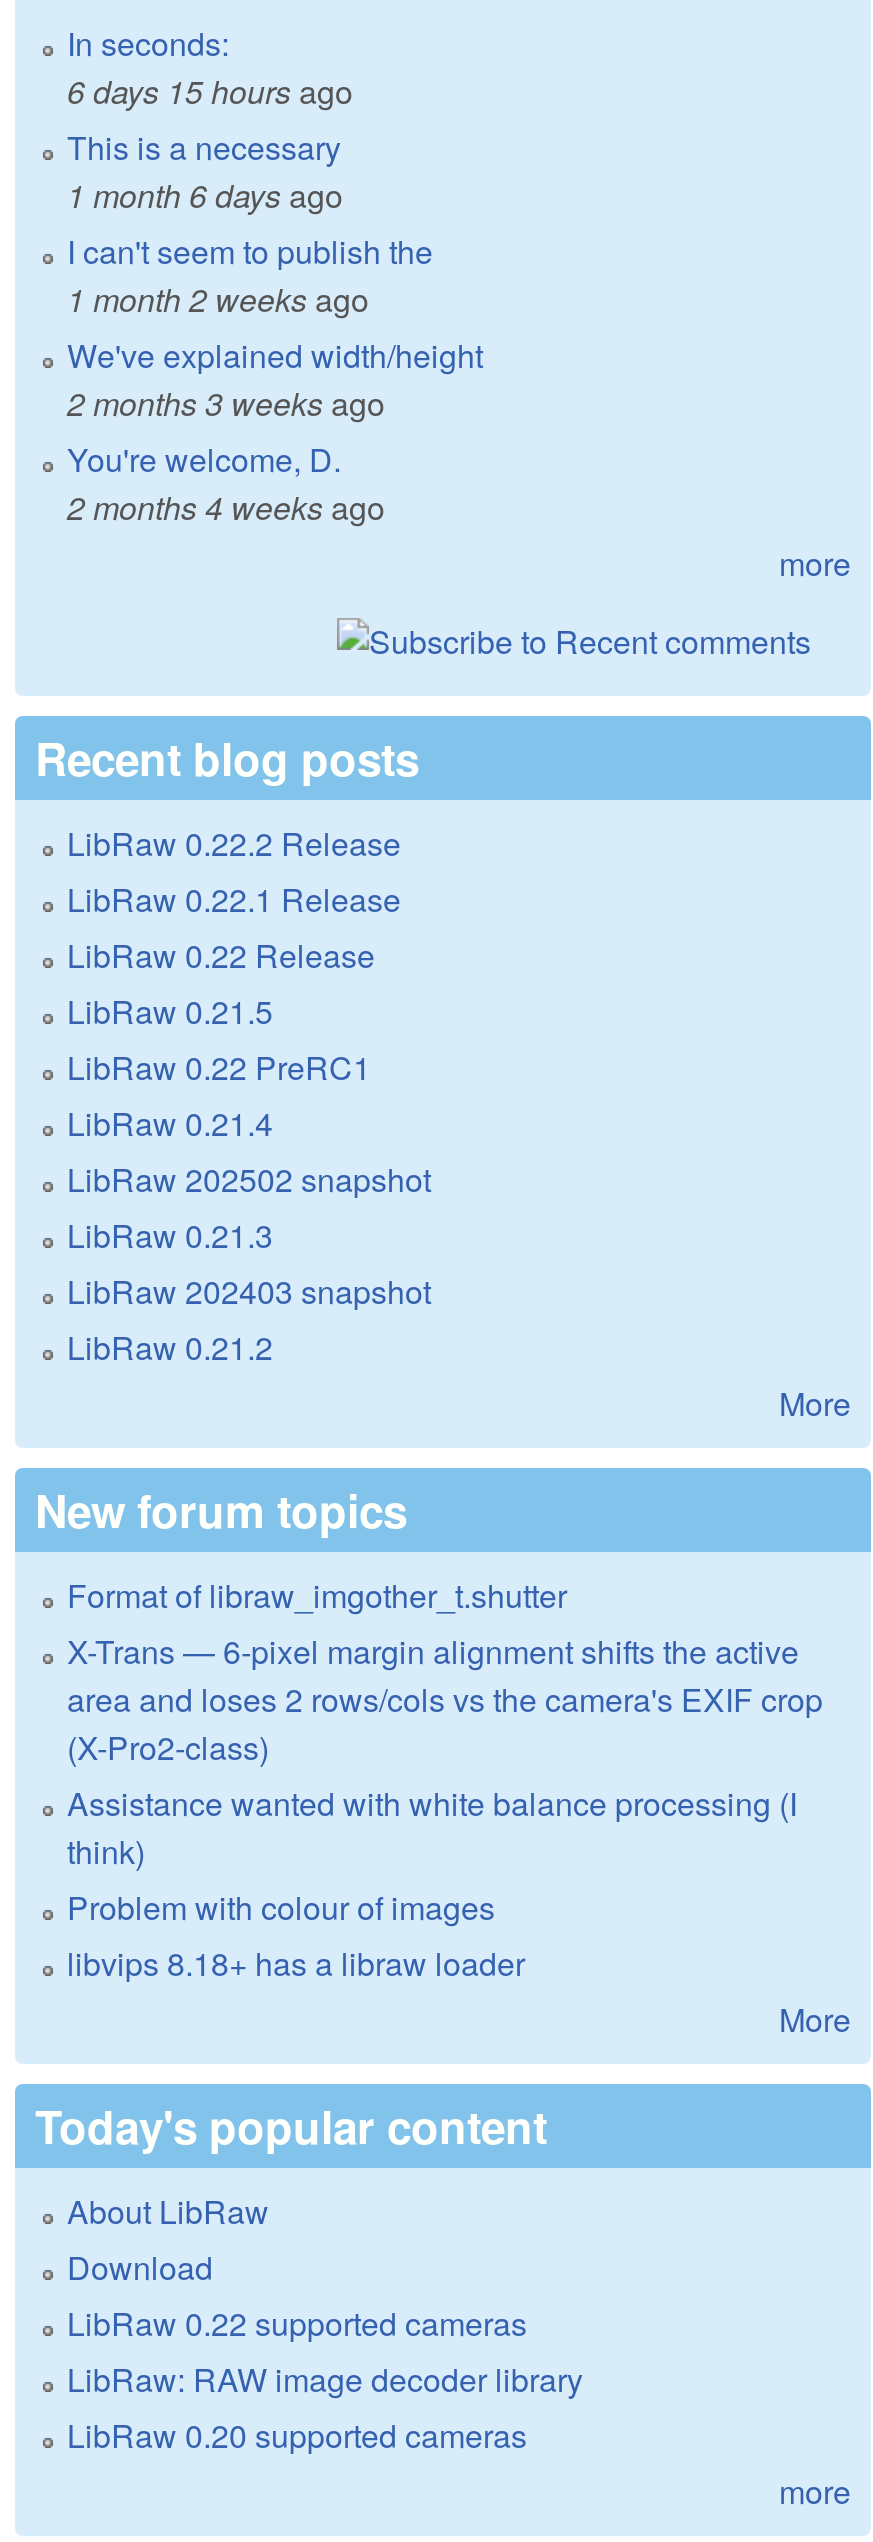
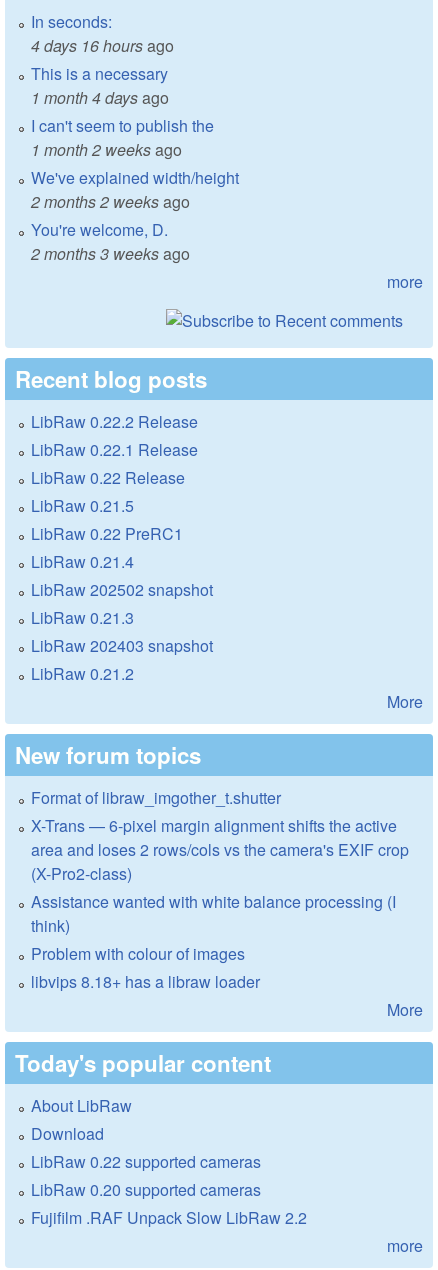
[67,69,353,115] 6 days 15 hours ago -> [31,34,174,57] 4 days 16 hours ago
[67,173,343,219] 1 month 6 days ago -> [31,86,169,109] 1 month 4 days ago
moved [67,381,385,427] -> [31,242,190,265]: 2 months 3 weeks ago
none -> [31,190,190,213] 2 months 2 weeks ago
[67,485,385,531] 2 months 4 weeks ago -> none
[67,2357,583,2403] LibRaw: RAW image decoder library -> none
moved [67,2413,527,2459] -> [31,1178,261,1201]: LibRaw 0.20 supported cameras
none -> [31,1206,307,1229] Fujifilm .RAF Unpack Slow LibRaw 2.2

